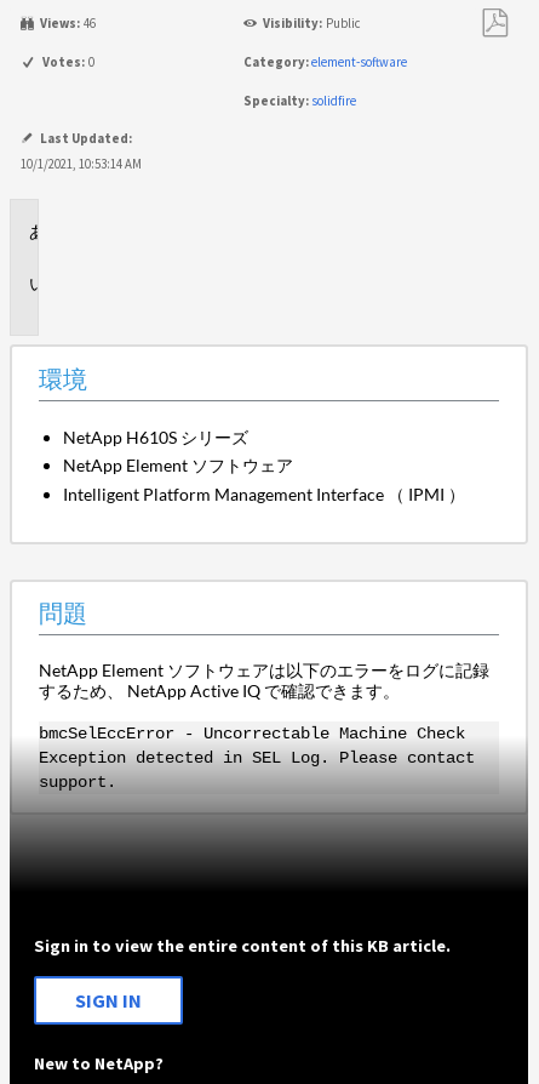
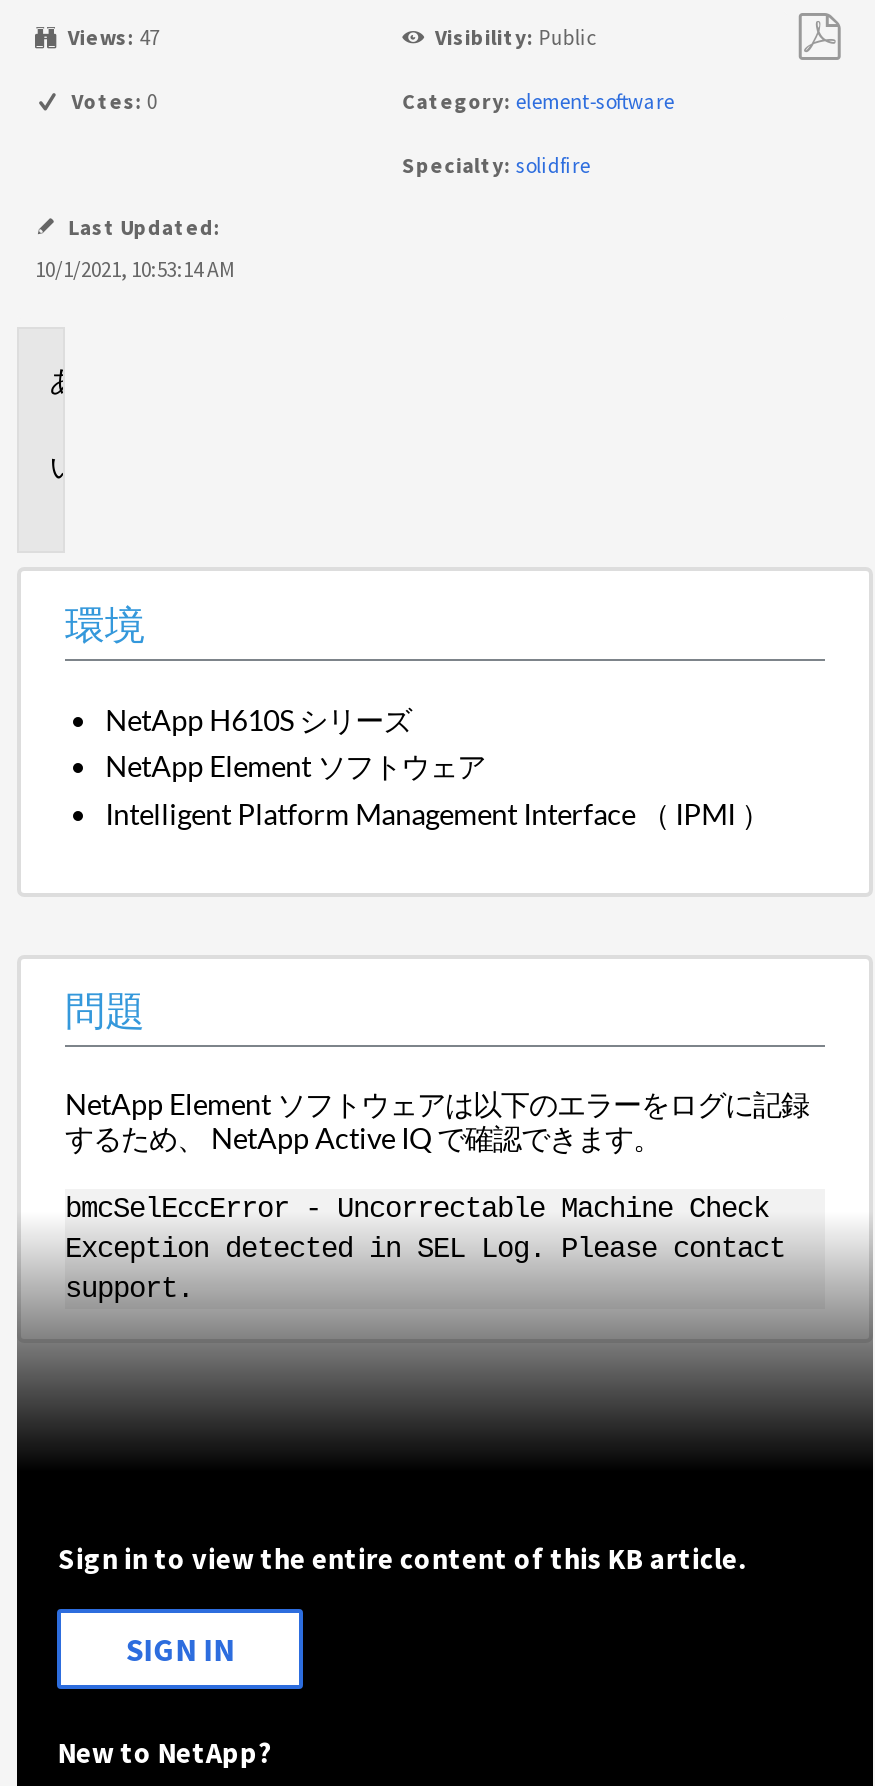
[40,15,96,32] Views: 46 -> [68,23,159,51] Views: 47

